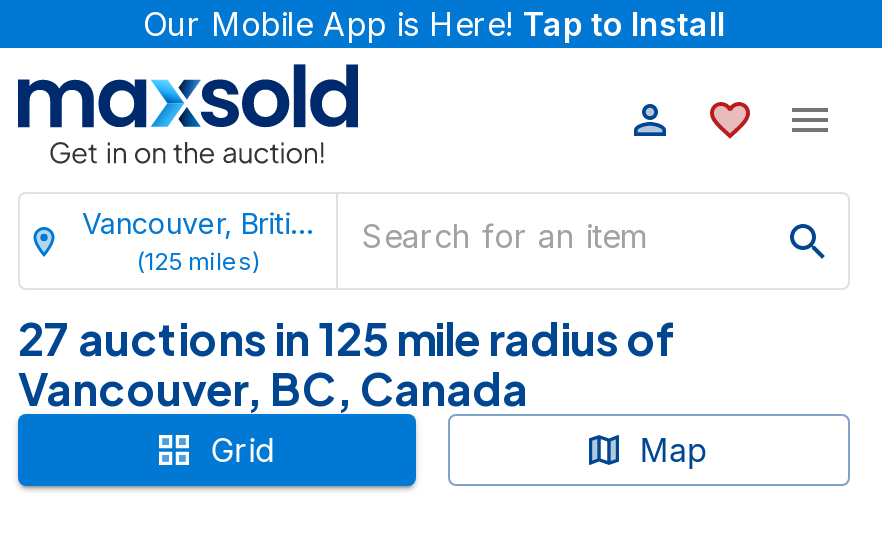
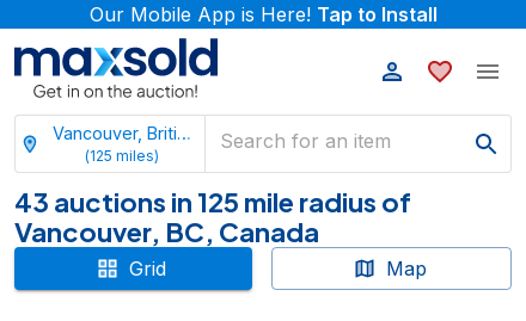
[18,310,676,366] 27 auctions in 125 mile radius of -> [14,185,411,218] 43 auctions in 125 mile radius of

